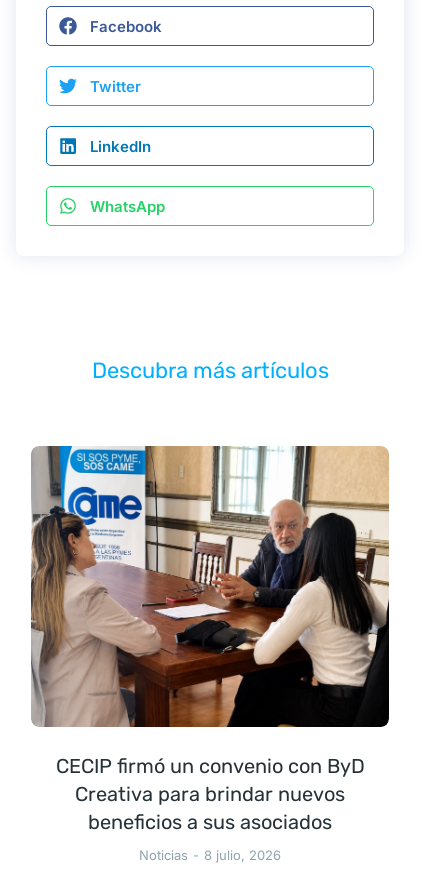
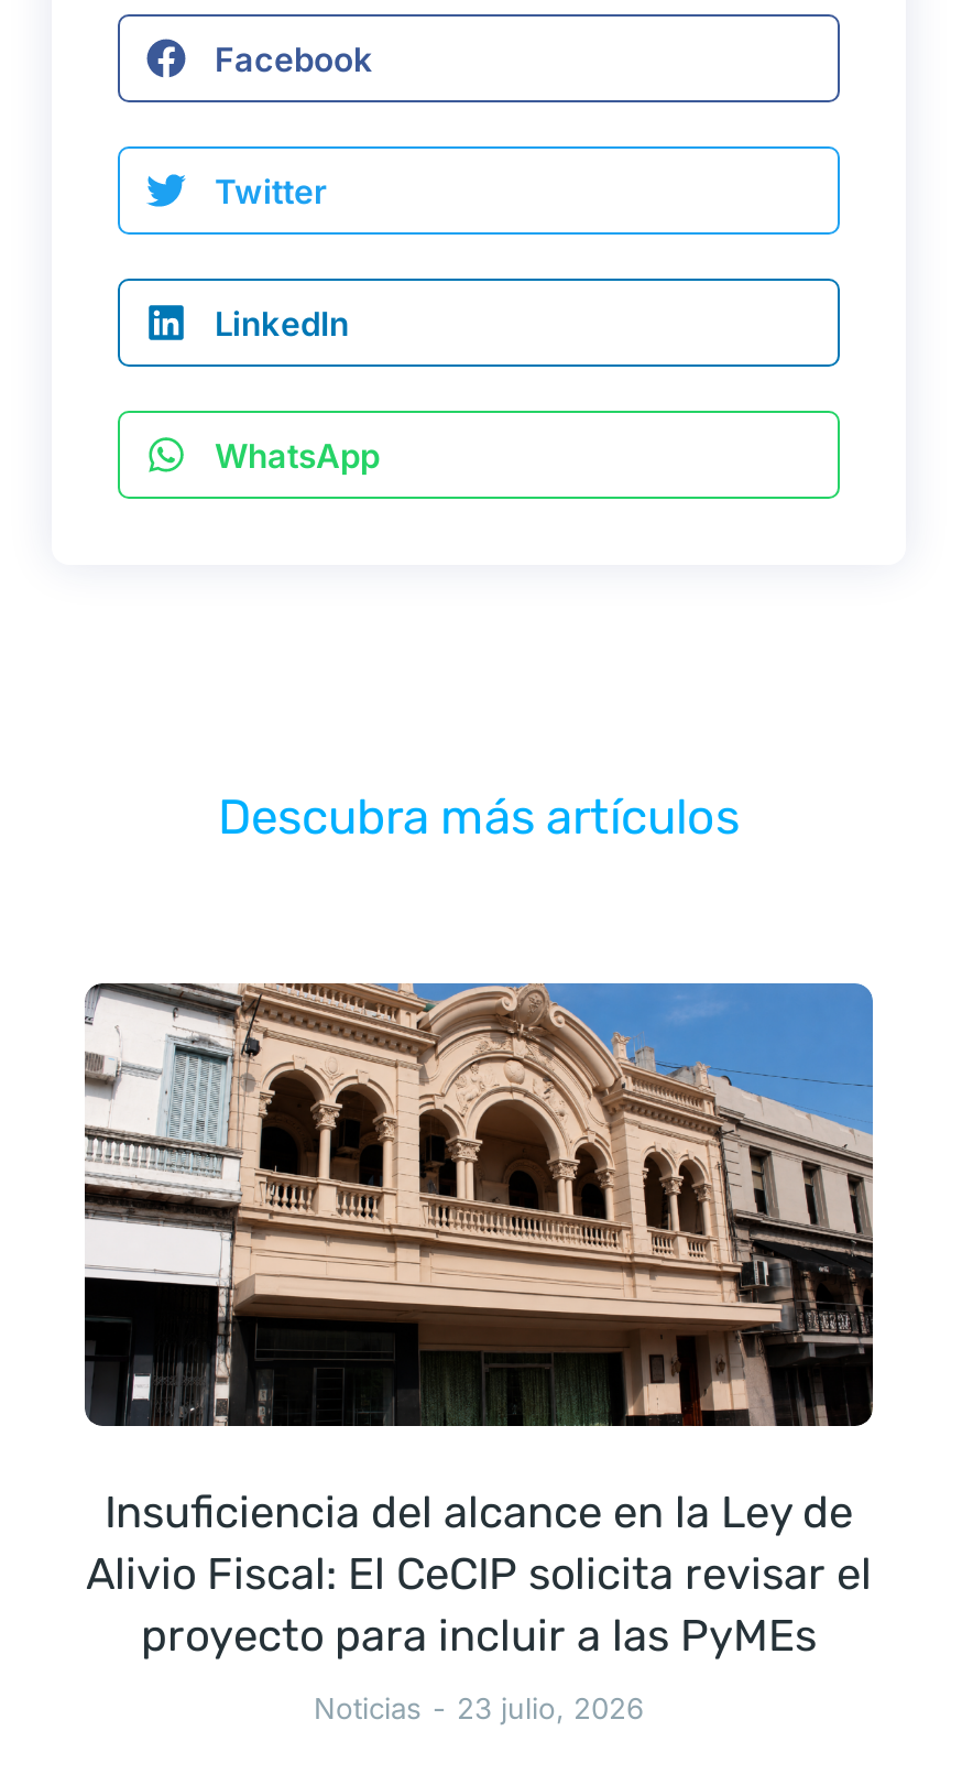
[31,445,390,667] [image] -> [85,981,875,1428] [image]
[55,754,364,834] CECIP firmó un convenio con ByD | Creativa para brindar nuevos | beneficios a sus asociados -> [86,1486,872,1663] Insuficiencia del alcance en la Ley de | Alivio Fiscal: El CeCIP solicita revisar el | proyecto para incluir a las PyMEs
[139,847,281,863] Noticias 8 julio, 2026 -> [314,1691,644,1726] Noticias 23 julio, 2026

